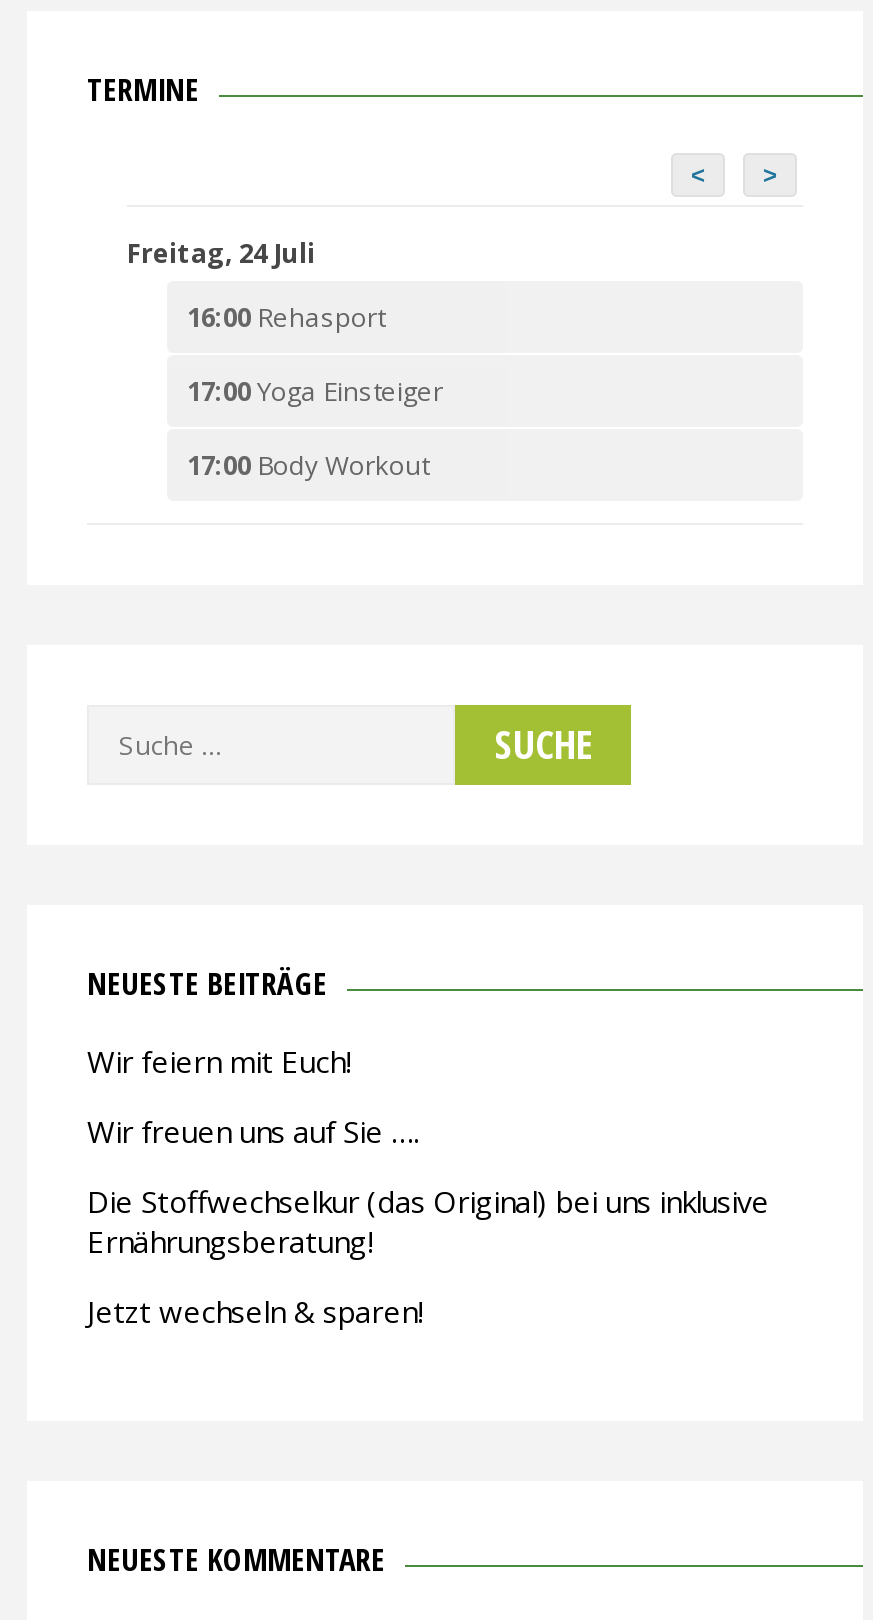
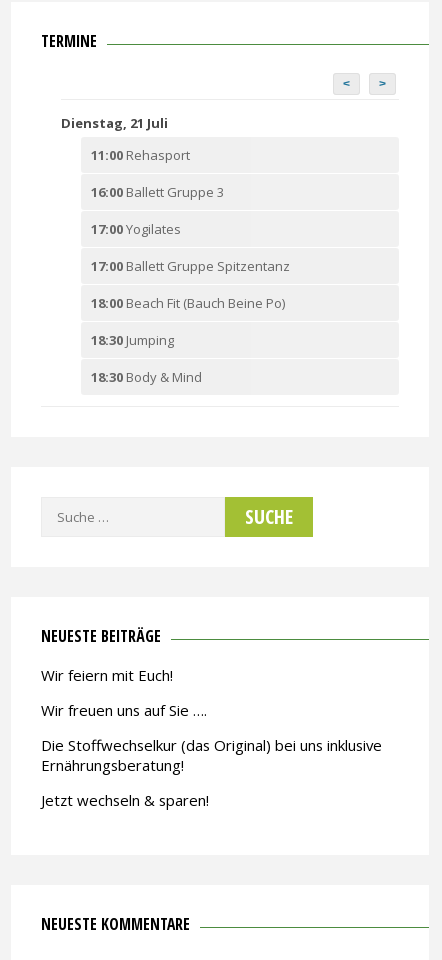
[127,235,443,483] Freitag, 24 Juli | 16:00 Rehasport | 17:00Yoga Einsteiger | 17:00 Body Workout -> [61,114,290,386] Dienstag, 21 Juli | 11:00 Rehasport | 16:00 Ballett Gruppe 3 | 17:00Yogilates | 17:00 Ballett Gruppe Spitzentanz | 18:00 Beach Fit (Bauch Beine Po) | 18:30 Jumping | 18:30 Body & Mind

